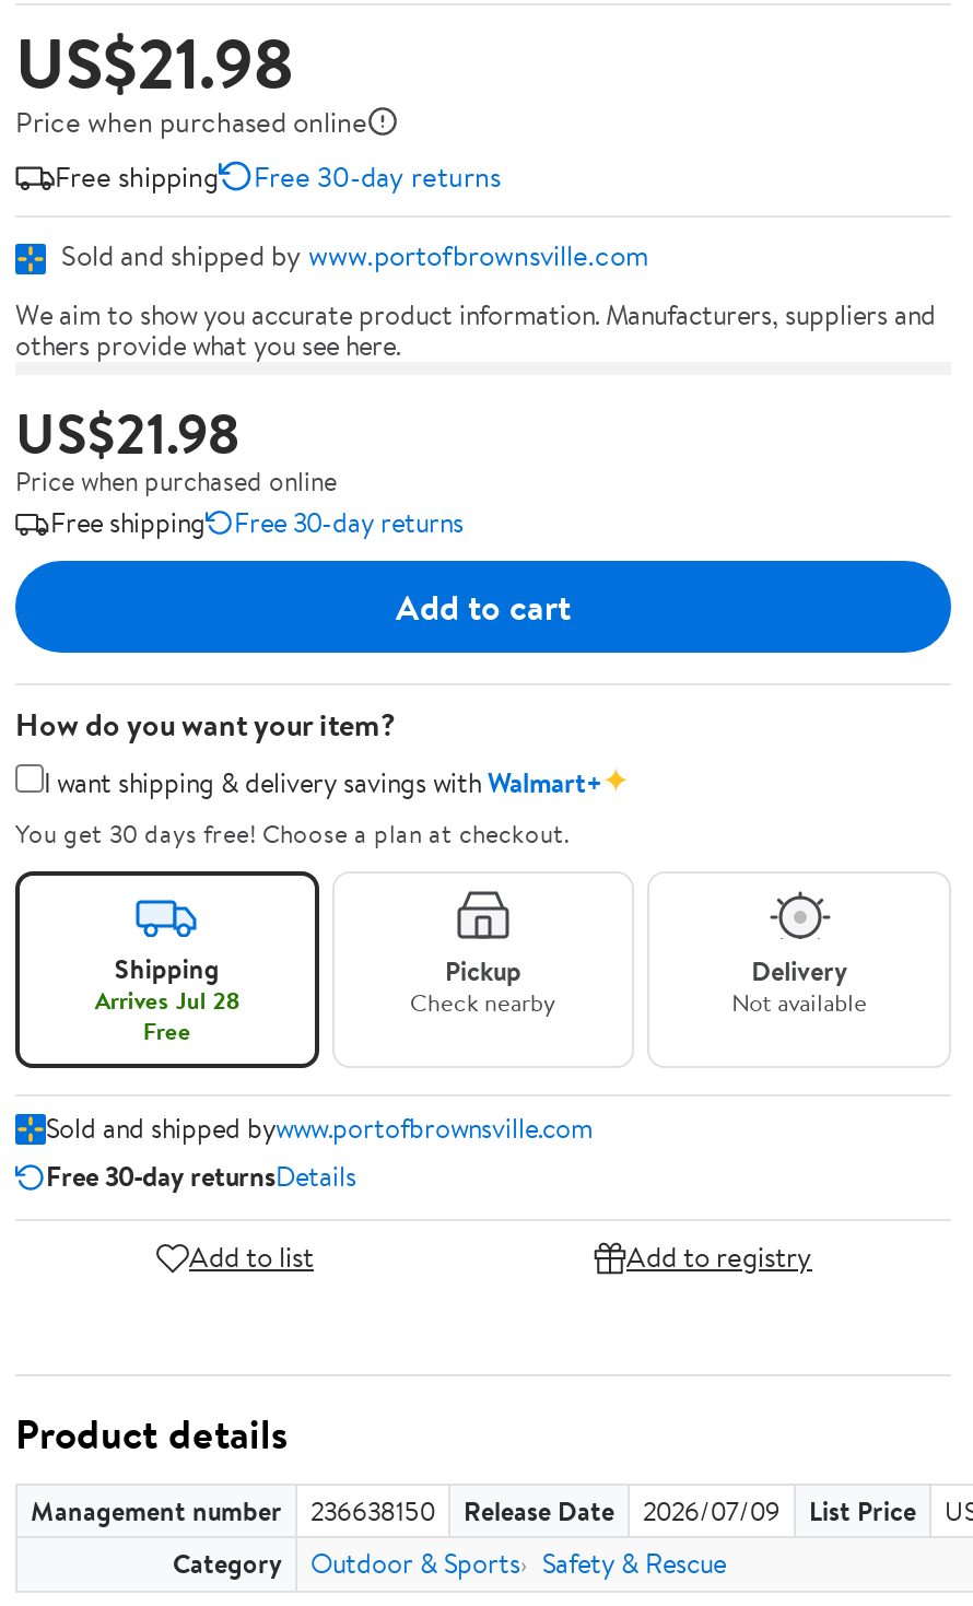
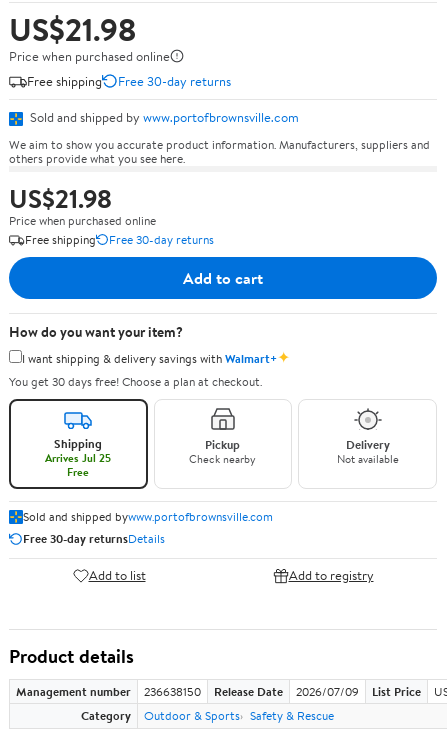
[95,983,239,1018] Arrives Jul 28 -> [45,450,111,466] Arrives Jul 25

